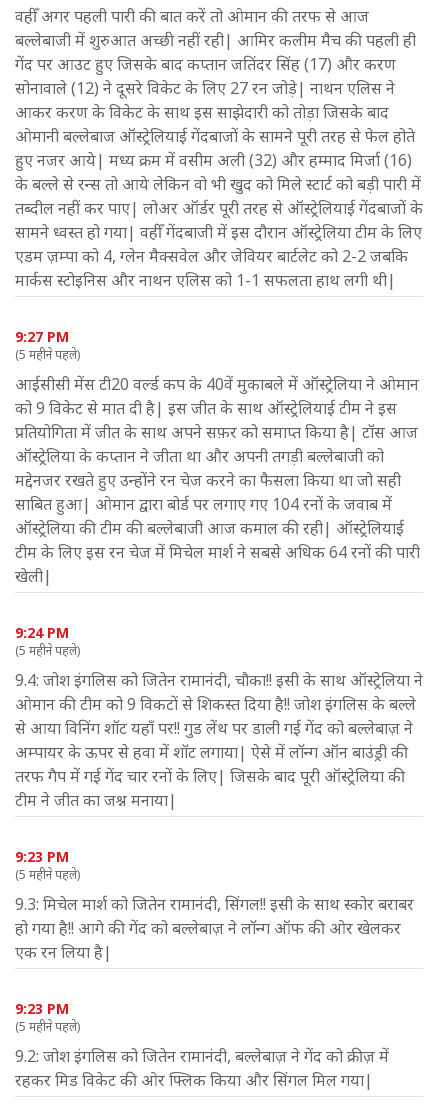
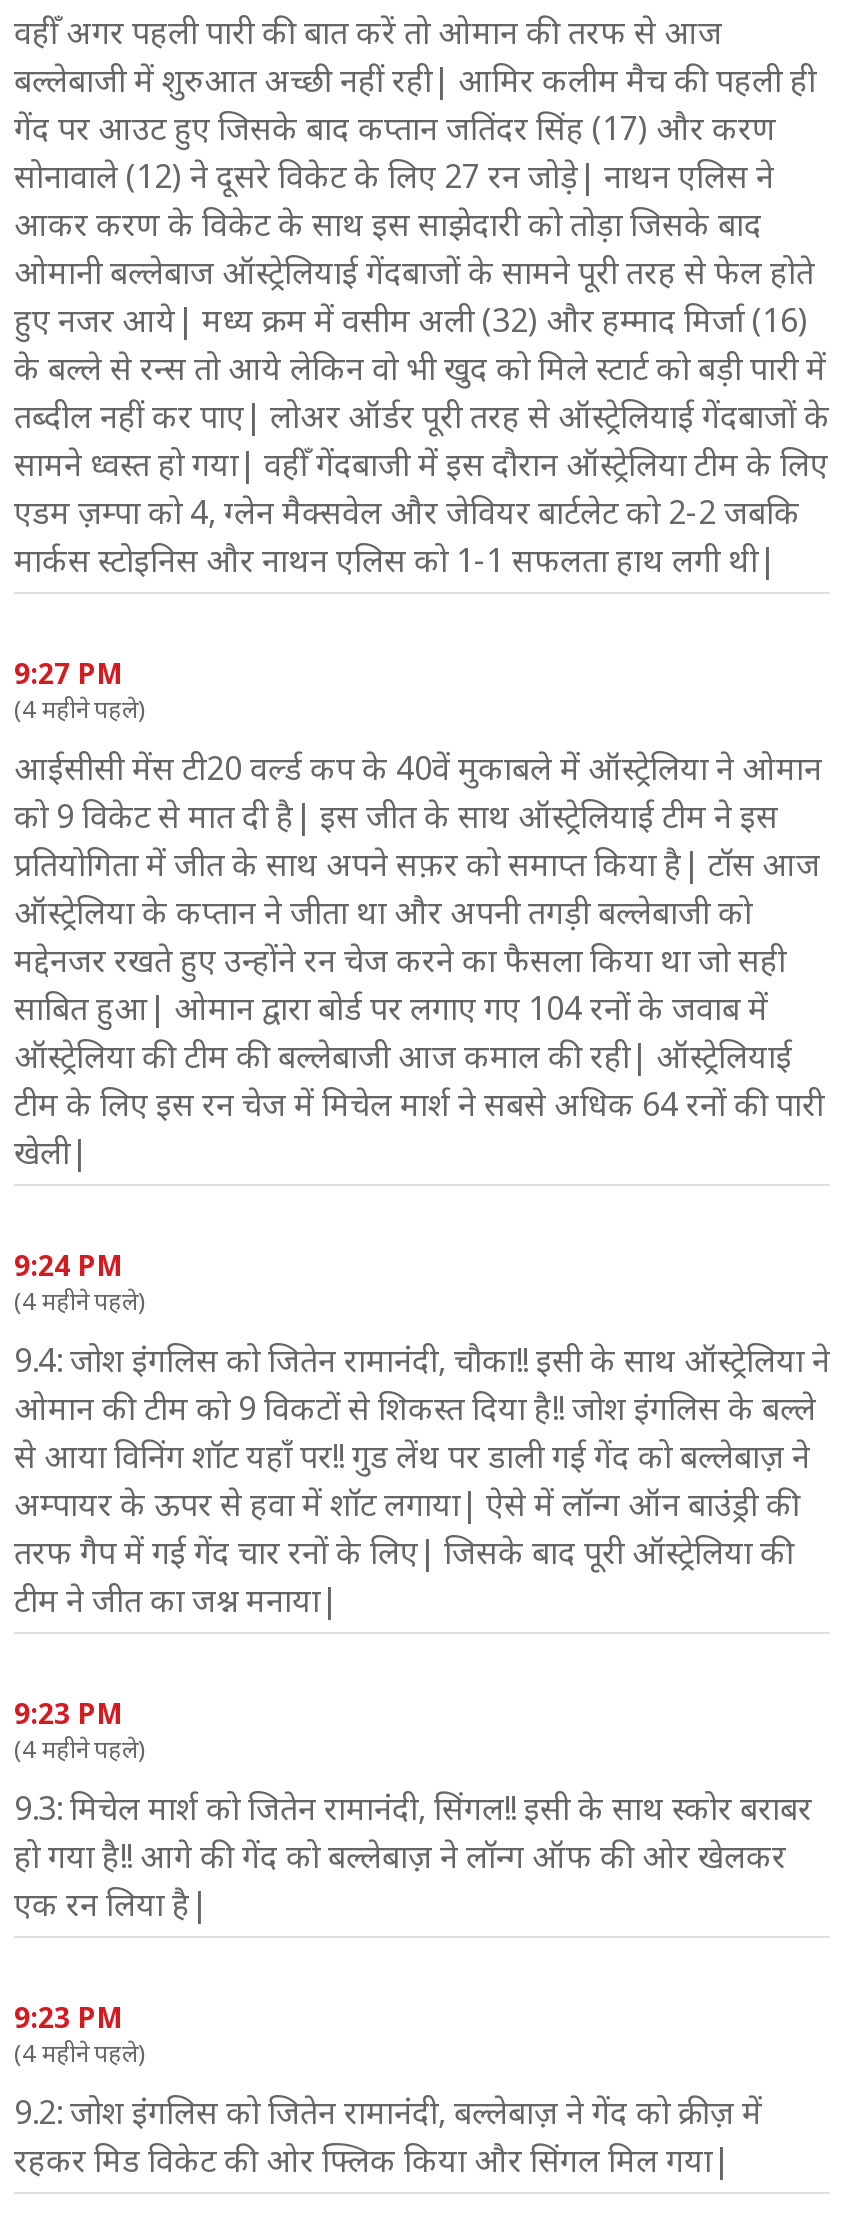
[15,346,80,363] (5 महीने पहले) -> [14,693,144,727] (4 महीने पहले)
[15,642,80,659] (5 महीने पहले) -> [14,1285,144,1319] (4 महीने पहले)
[15,866,80,883] (5 महीने पहले) -> [14,1733,144,1767] (4 महीने पहले)
[15,1018,80,1035] (5 महीने पहले) -> [14,2037,144,2071] (4 महीने पहले)

